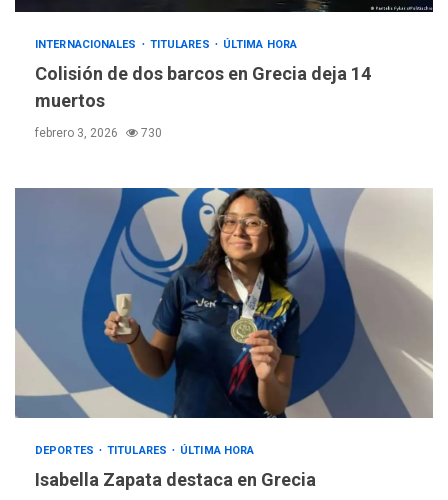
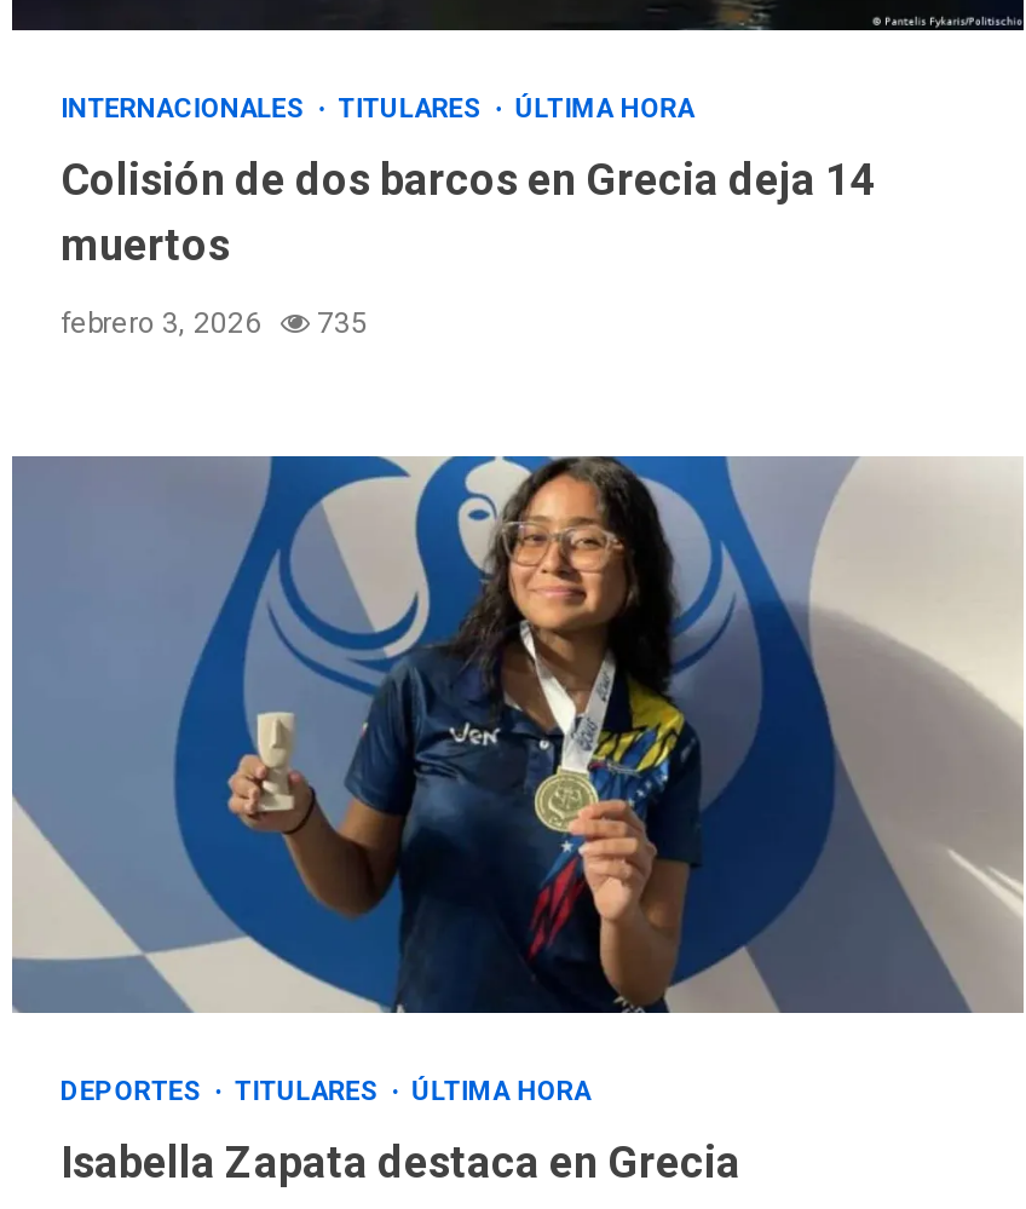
[35,126,162,140] febrero 3, 2026 730 -> [60,305,368,339] febrero 3, 2026 735

